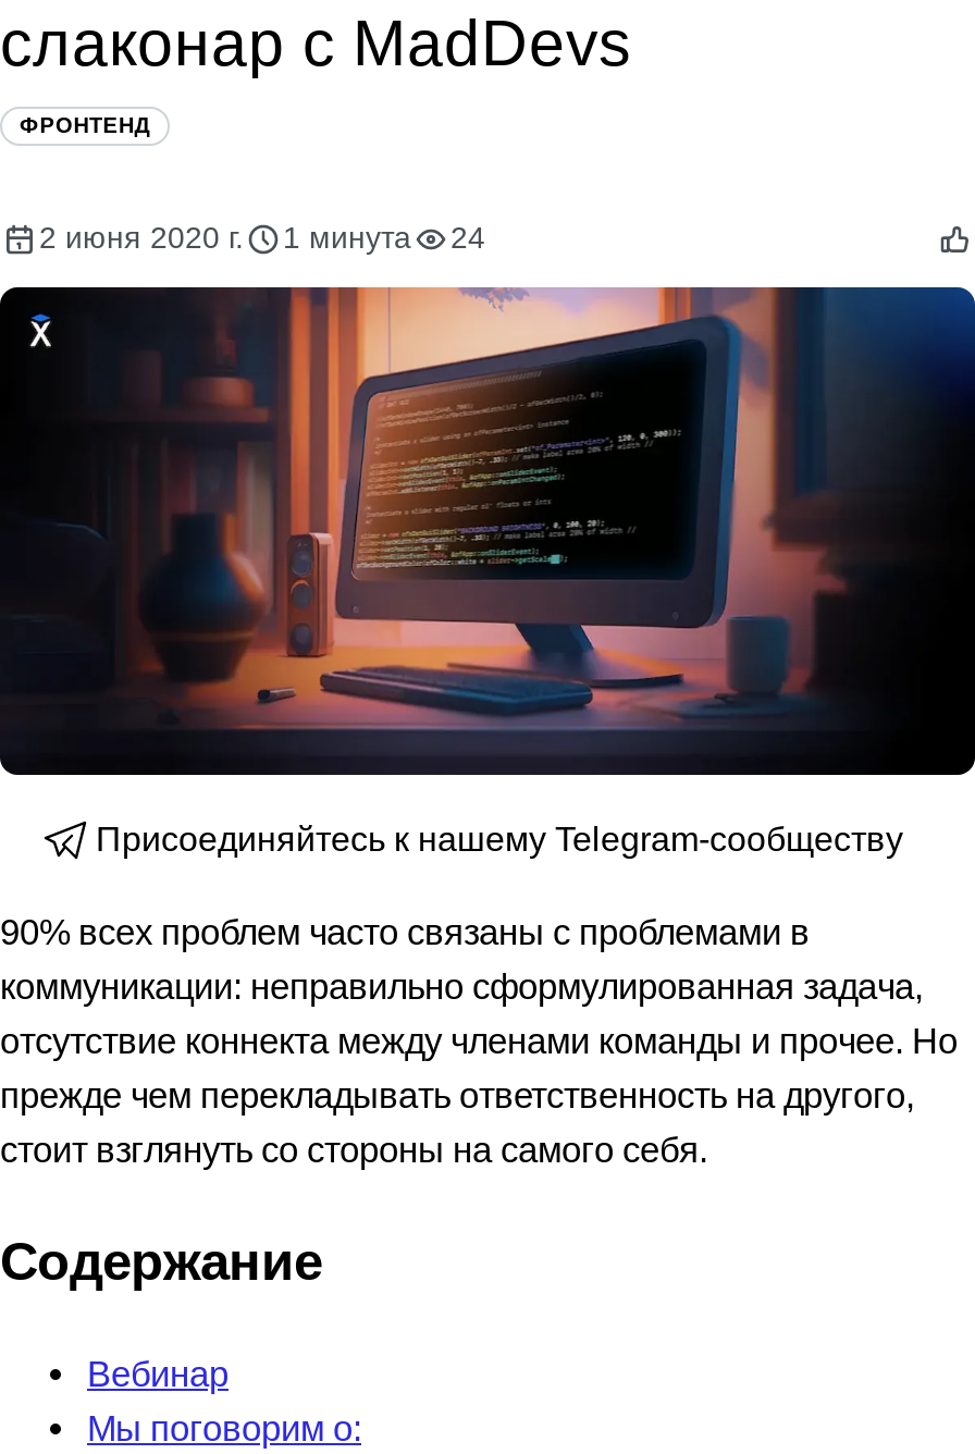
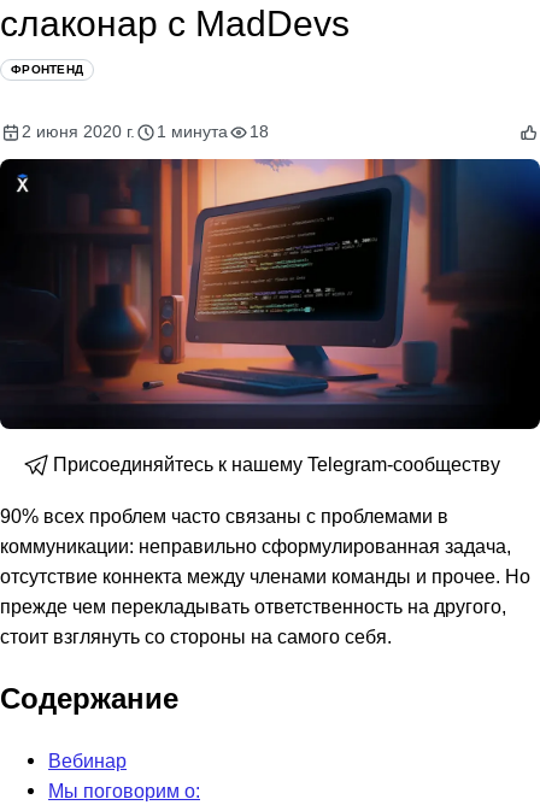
[39,220,485,255] 2 июня 2020 г. 1 минута 24 -> [22,122,269,141] 2 июня 2020 г. 1 минута 18

